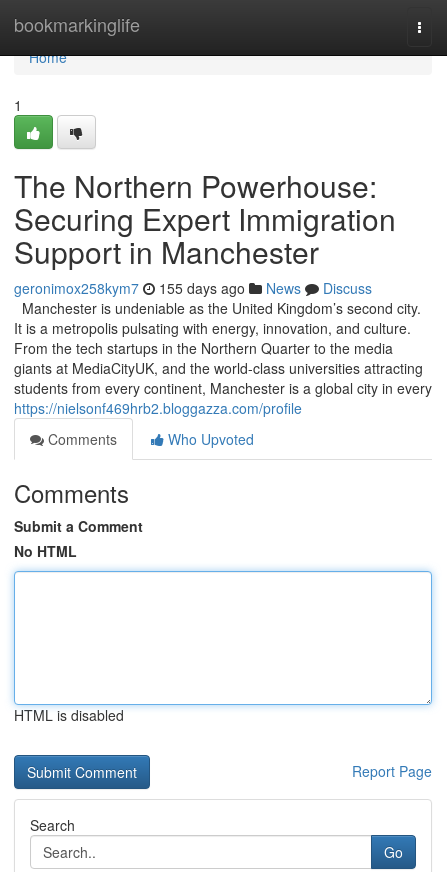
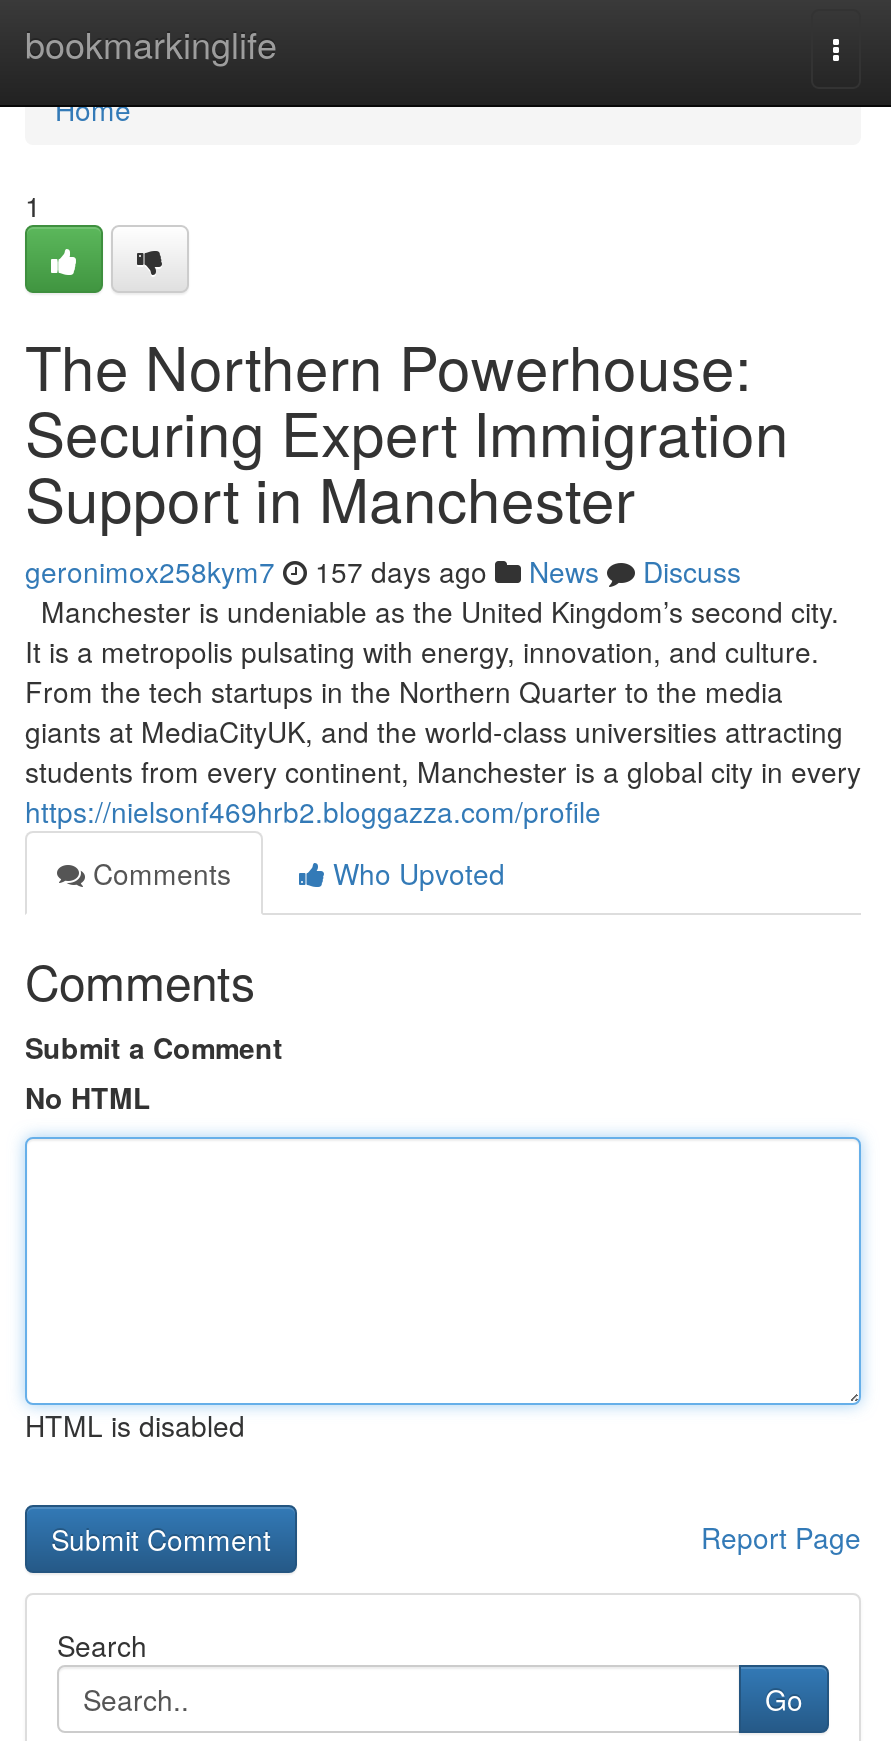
[14,278,372,298] geronimox258kym7 155 days ago News Discuss -> [25,551,741,591] geronimox258kym7 157 days ago News Discuss

